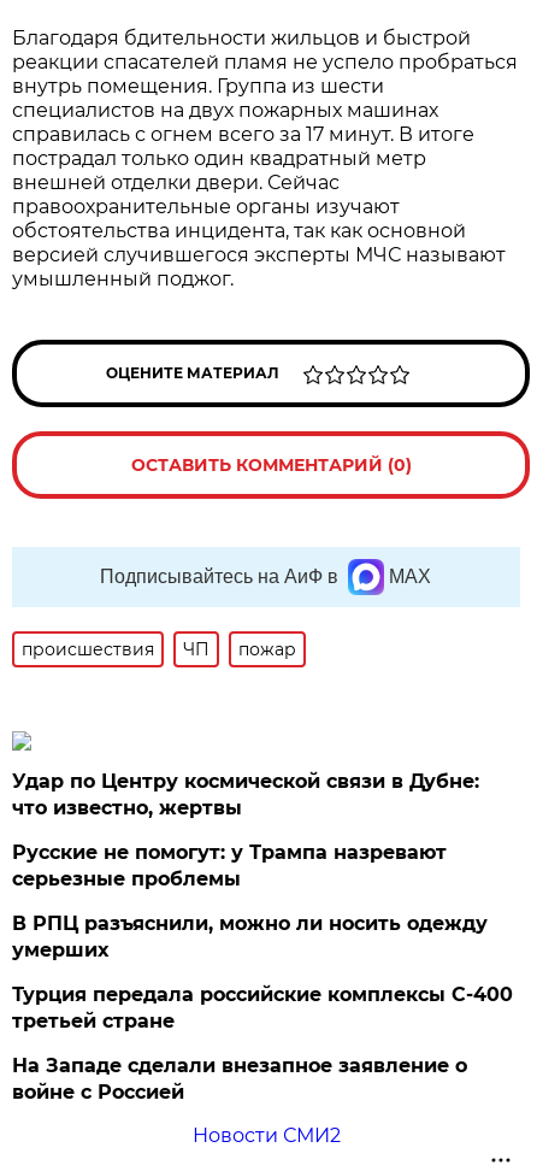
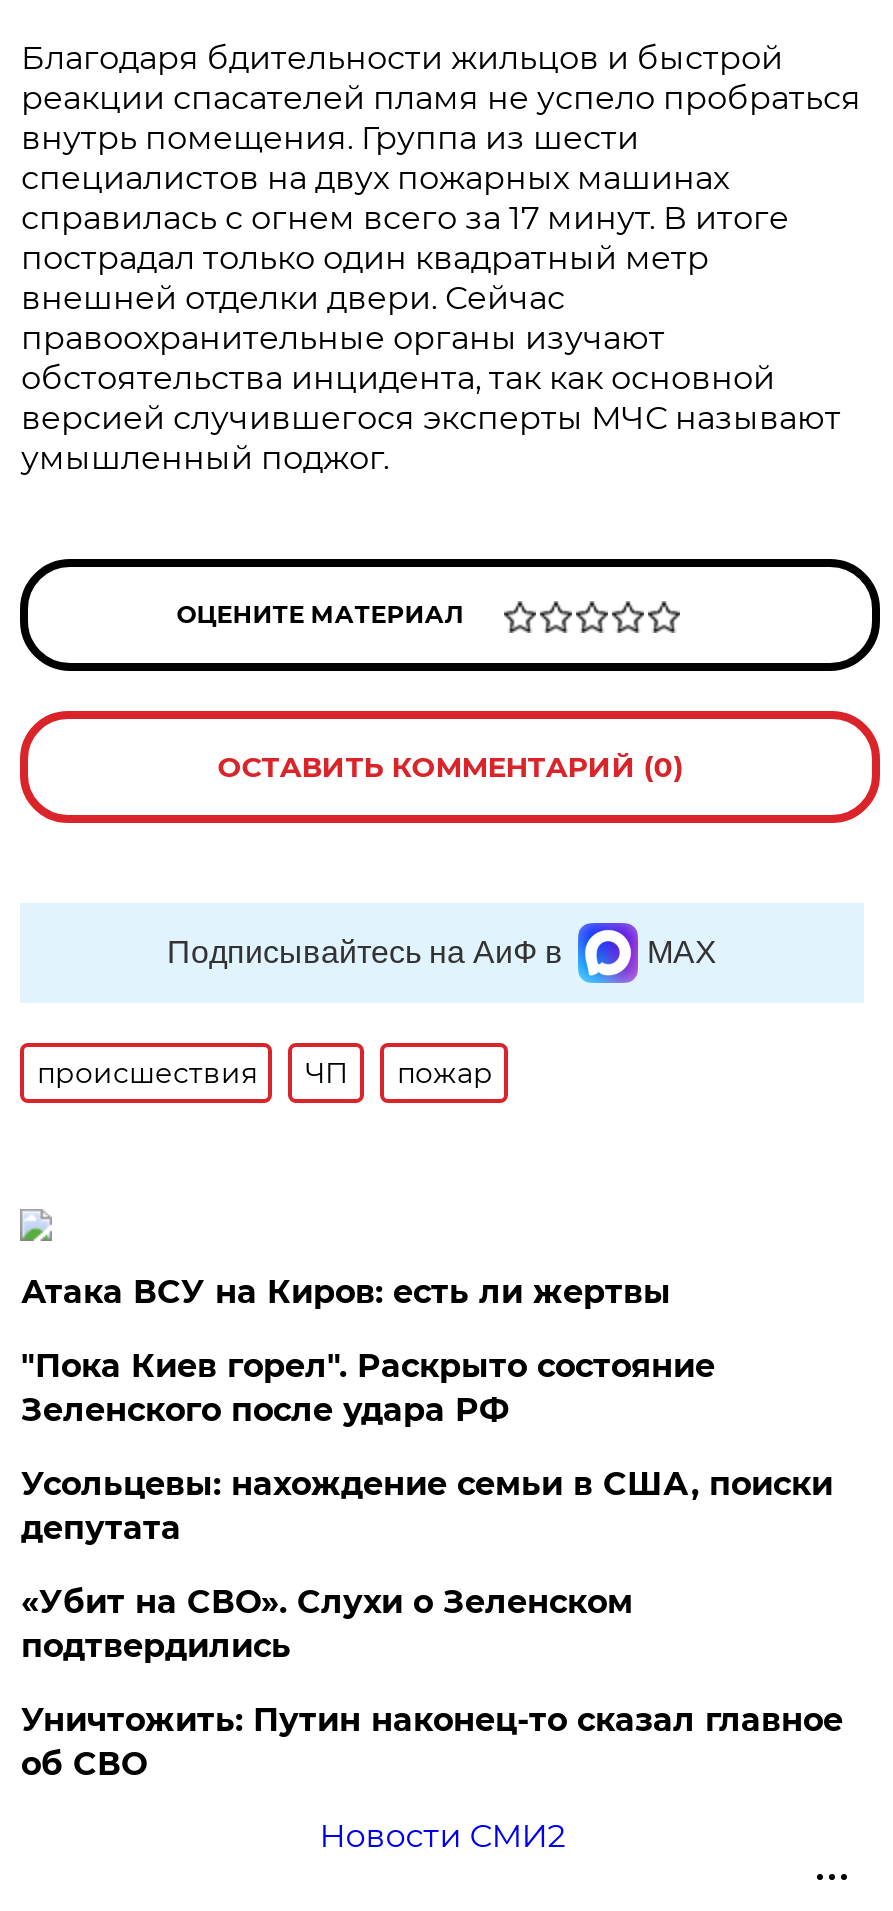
[13,770,480,819] Удар по Центру космической связи в Дубне: | что известно, жертвы -> [21,1273,671,1311] Атака ВСУ на Киров: есть ли жертвы
[13,841,447,890] Русские не помогут: у Трампа назревают | серьезные проблемы -> [21,1347,715,1429] "Пока Киев горел". Раскрыто состояние | Зеленского после удара РФ
[13,912,488,961] В РПЦ разъяснили, можно ли носить одежду | умерших -> [21,1465,833,1547] Усольцевы: нахождение семьи в США, поиски | депутата
[13,983,513,1032] Турция передала российские комплексы С-400 | третьей стране -> [21,1583,633,1665] «Убит на СВО». Слухи о Зеленском | подтвердились
[13,1054,468,1104] На Западе сделали внезапное заявление о | войне с Россией -> [21,1701,843,1783] Уничтожить: Путин наконец-то сказал главное | об СВО

